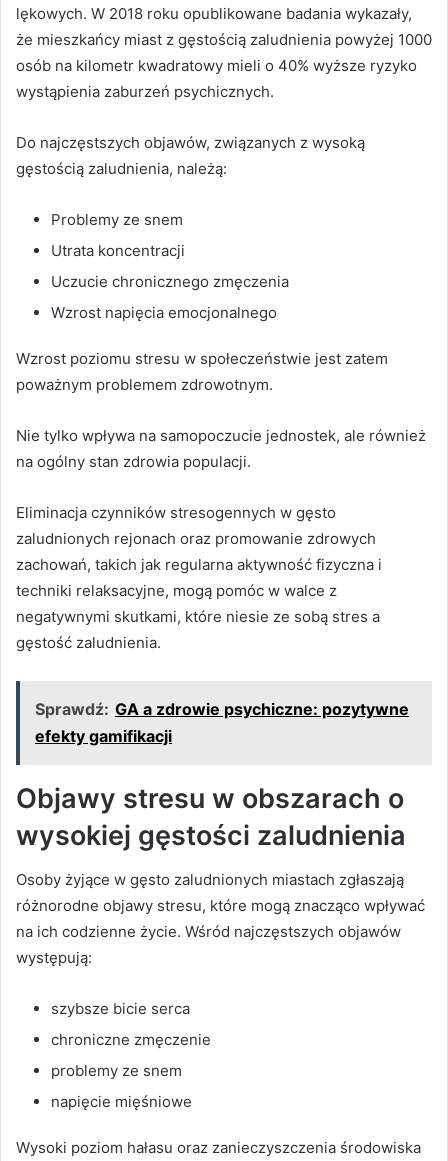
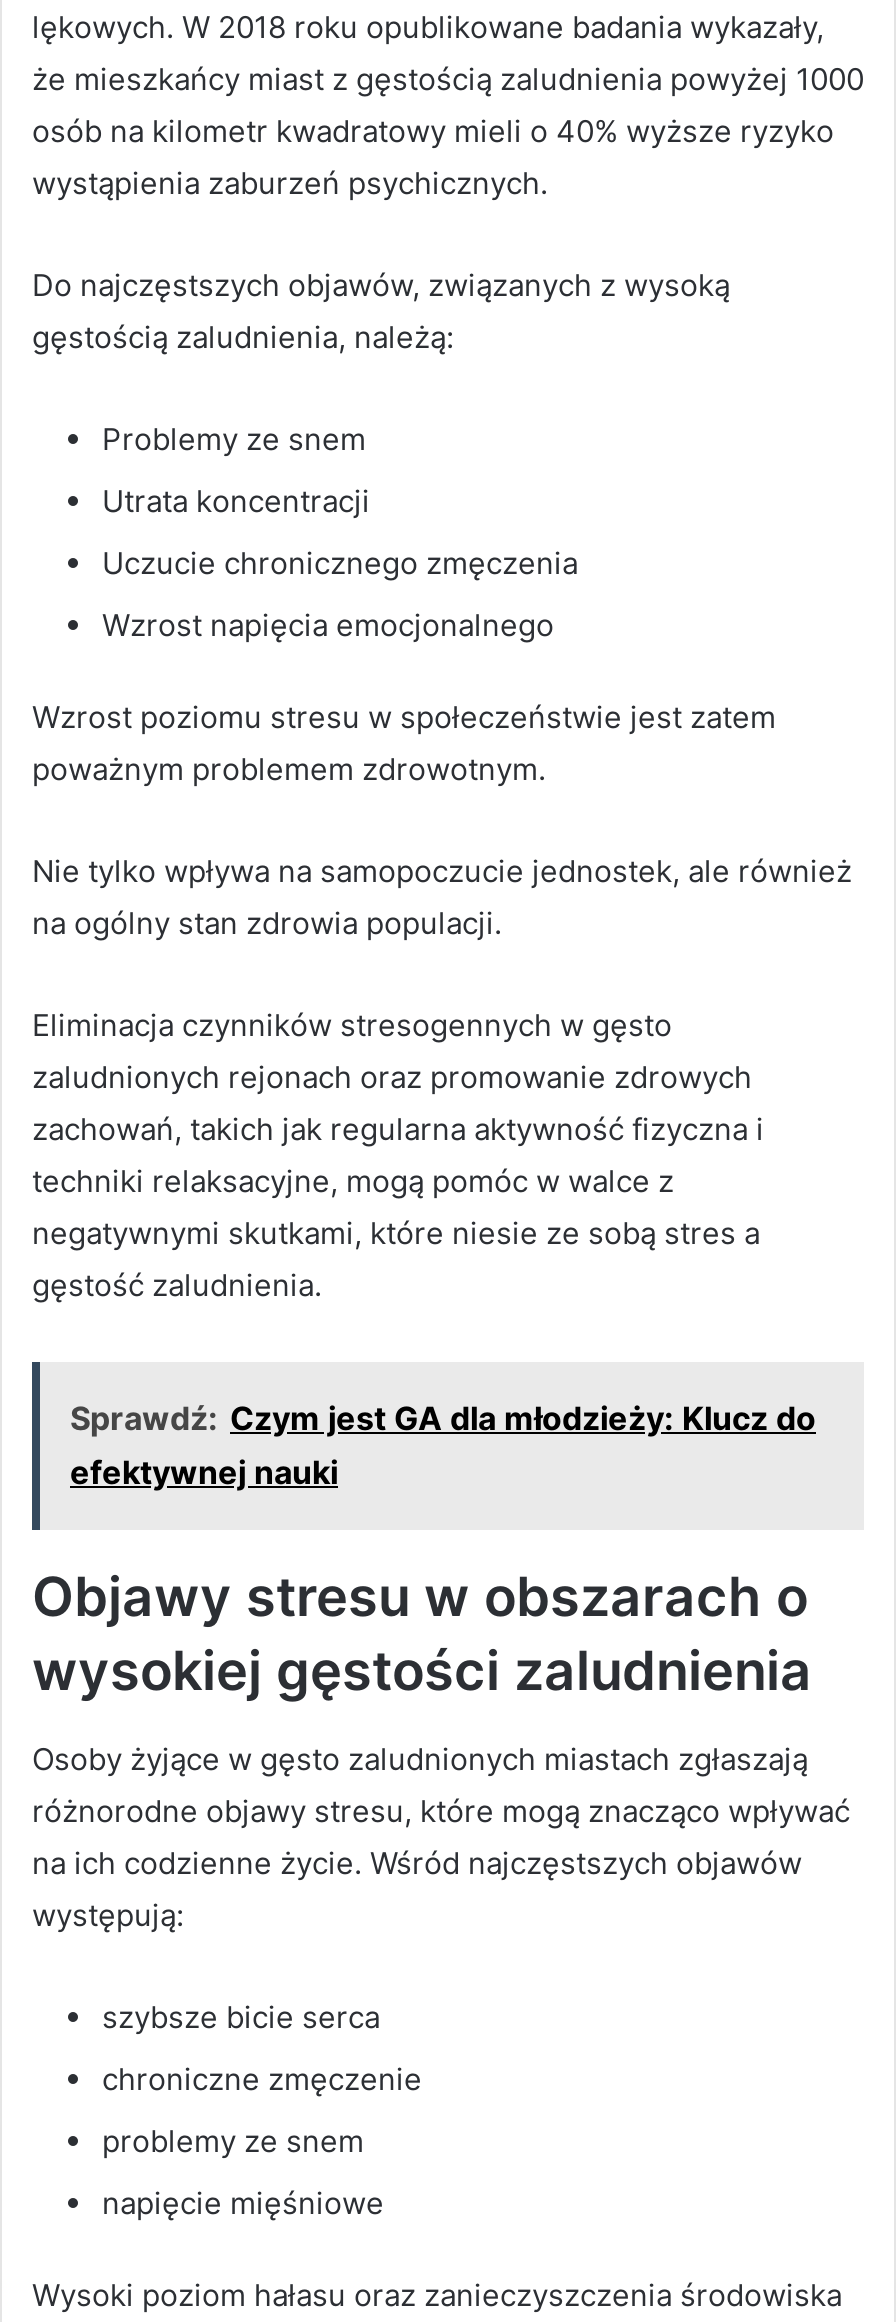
[35,699,409,746] Sprawdź: GA a zdrowie psychiczne: pozytywne | efekty gamifikacji -> [70,1397,816,1491] Sprawdź: Czym jest GA dla młodzieży: Klucz do | efektywnej nauki

